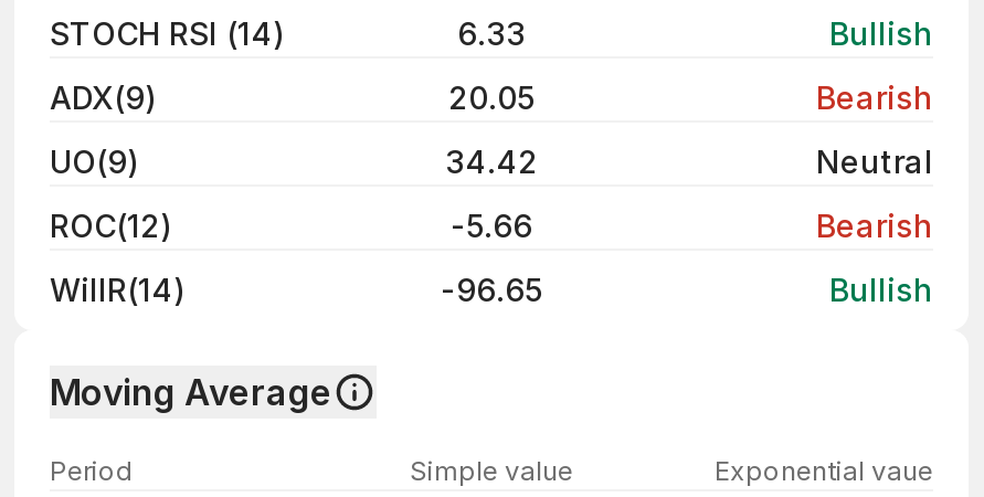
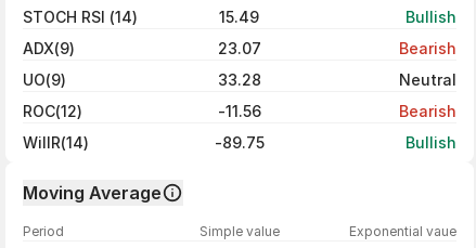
[457,14,526,52] 6.33 -> [220,8,260,26] 15.49
[448,78,535,116] 20.05 -> [218,39,261,57] 23.07
[445,142,538,180] 34.42 -> [218,70,261,89] 33.28
[451,207,532,244] -5.66 -> [218,102,261,120] -11.56
[441,271,542,308] -96.65 -> [215,133,265,152] -89.75

